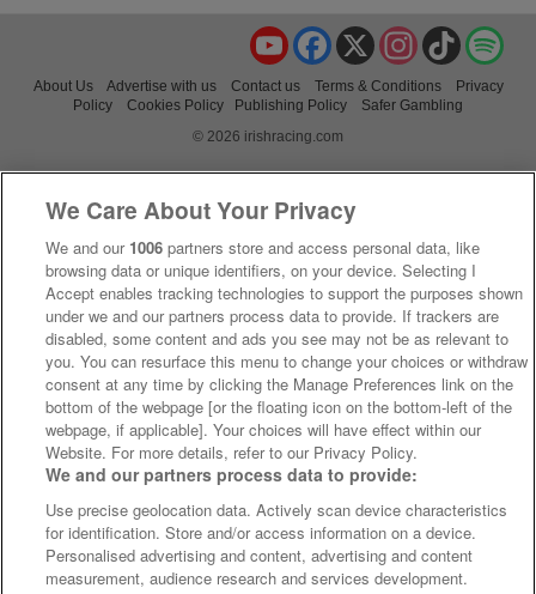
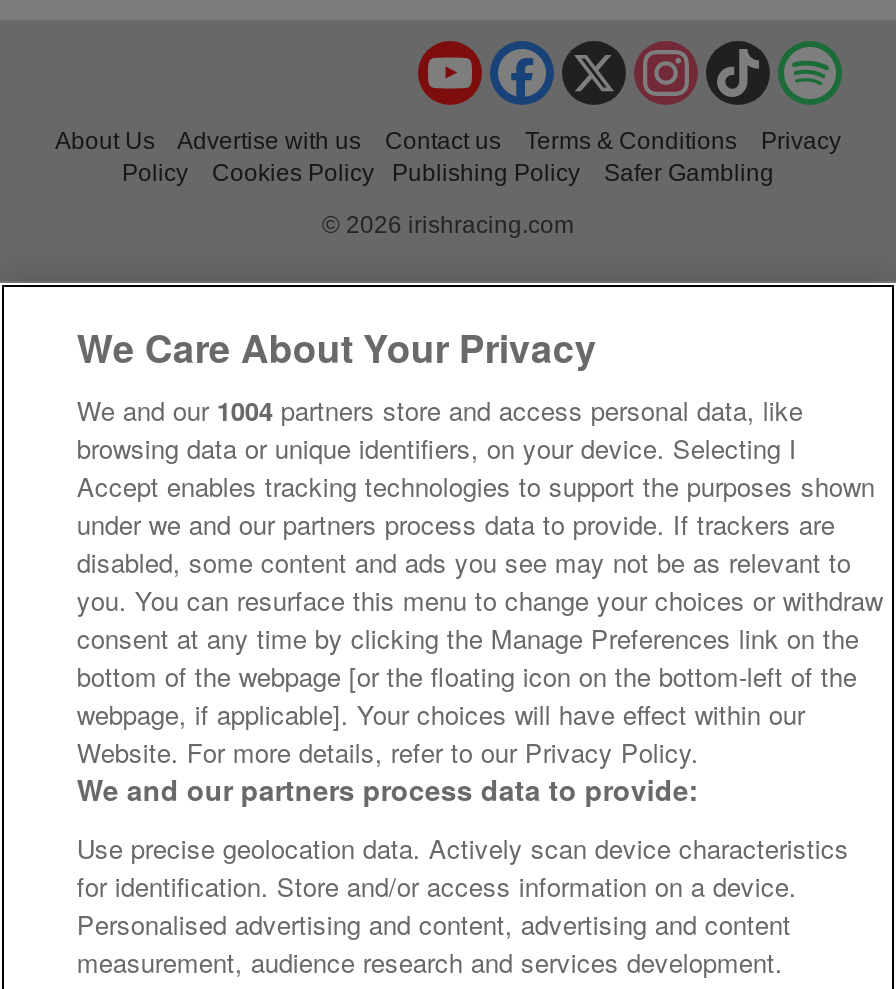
[46,236,480,259] We and our 1006 partners store and access personal data, like -> [77,391,803,429] We and our 1004 partners store and access personal data, like

